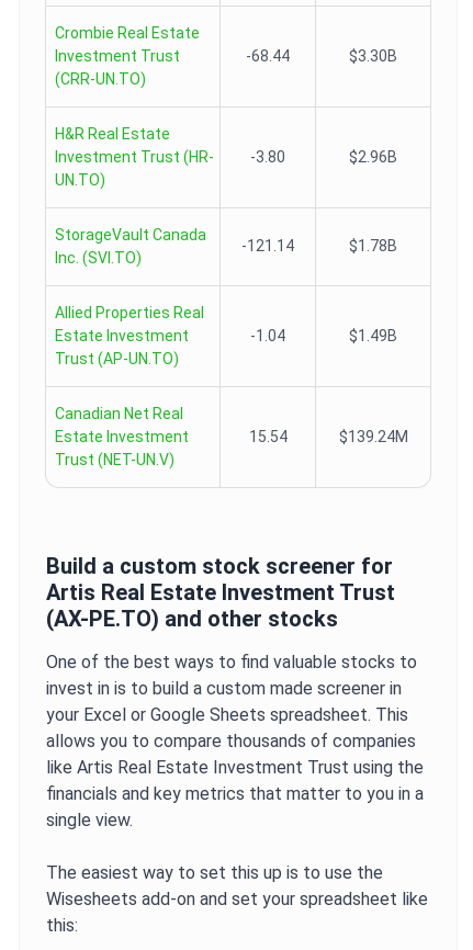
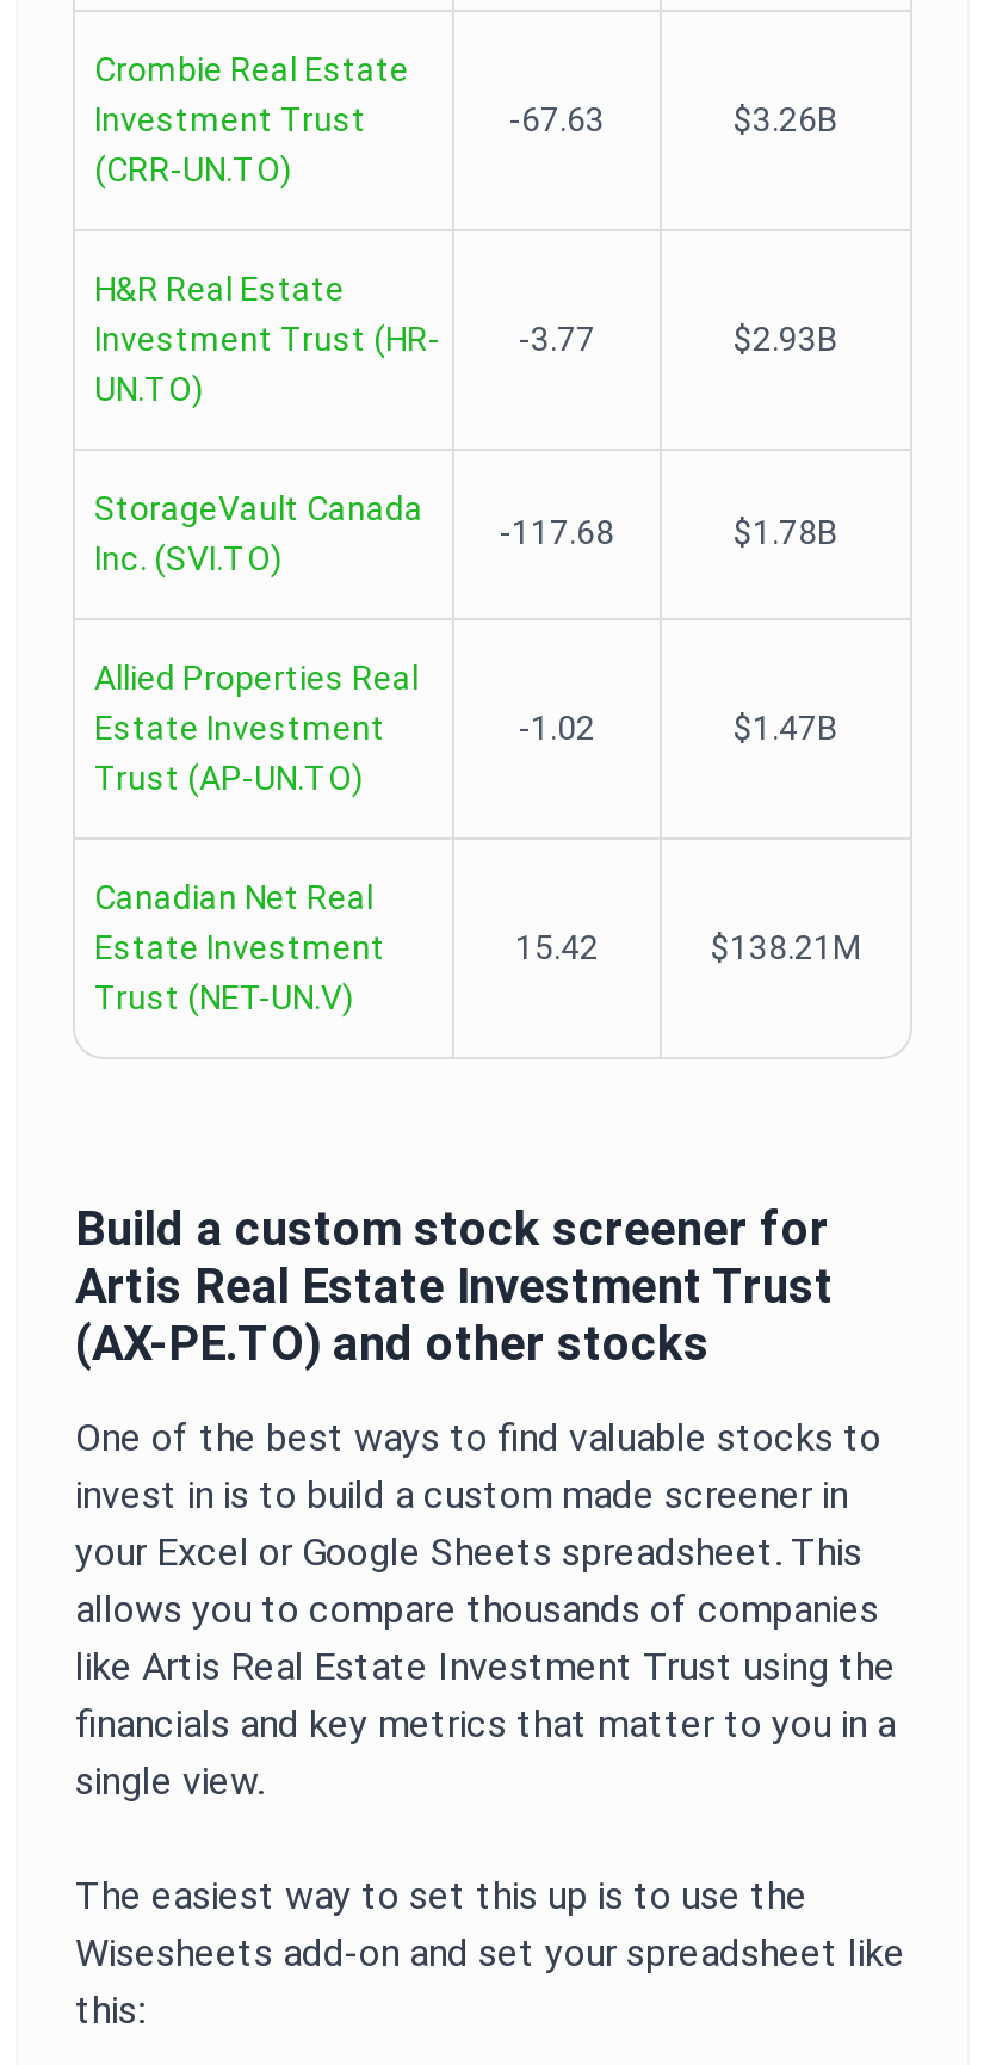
[246,47,397,65] -68.44 | $3.30B -> [509,100,838,138] -67.63 | $3.26B
[250,148,397,166] -3.80 | $2.96B -> [519,320,838,358] -3.77 | $2.93B
[241,237,294,255] -121.14 -> [500,513,614,551] -117.68
[250,327,397,344] -1.04 | $1.49B -> [519,709,838,747] -1.02 | $1.47B
[249,428,408,445] 15.54 | $139.24M -> [515,928,861,966] 15.42 | $138.21M

